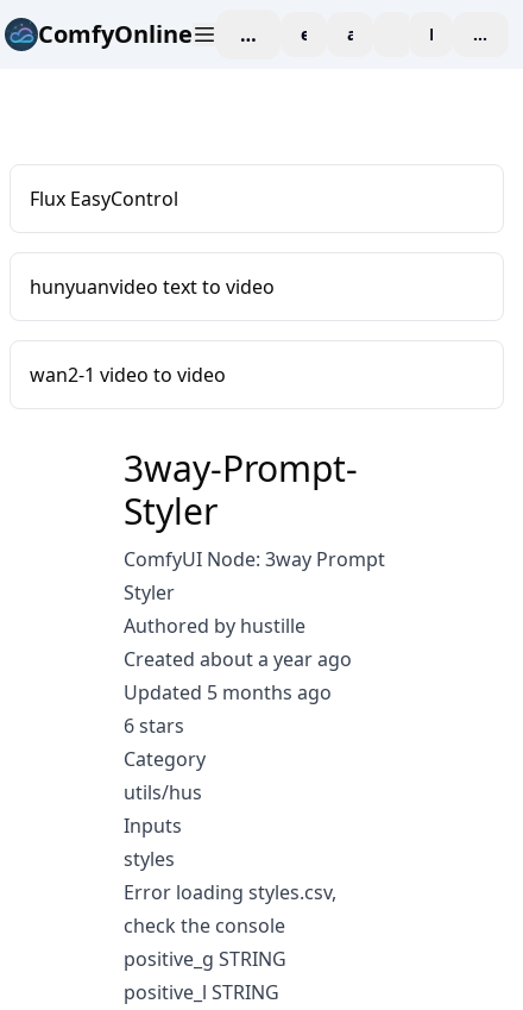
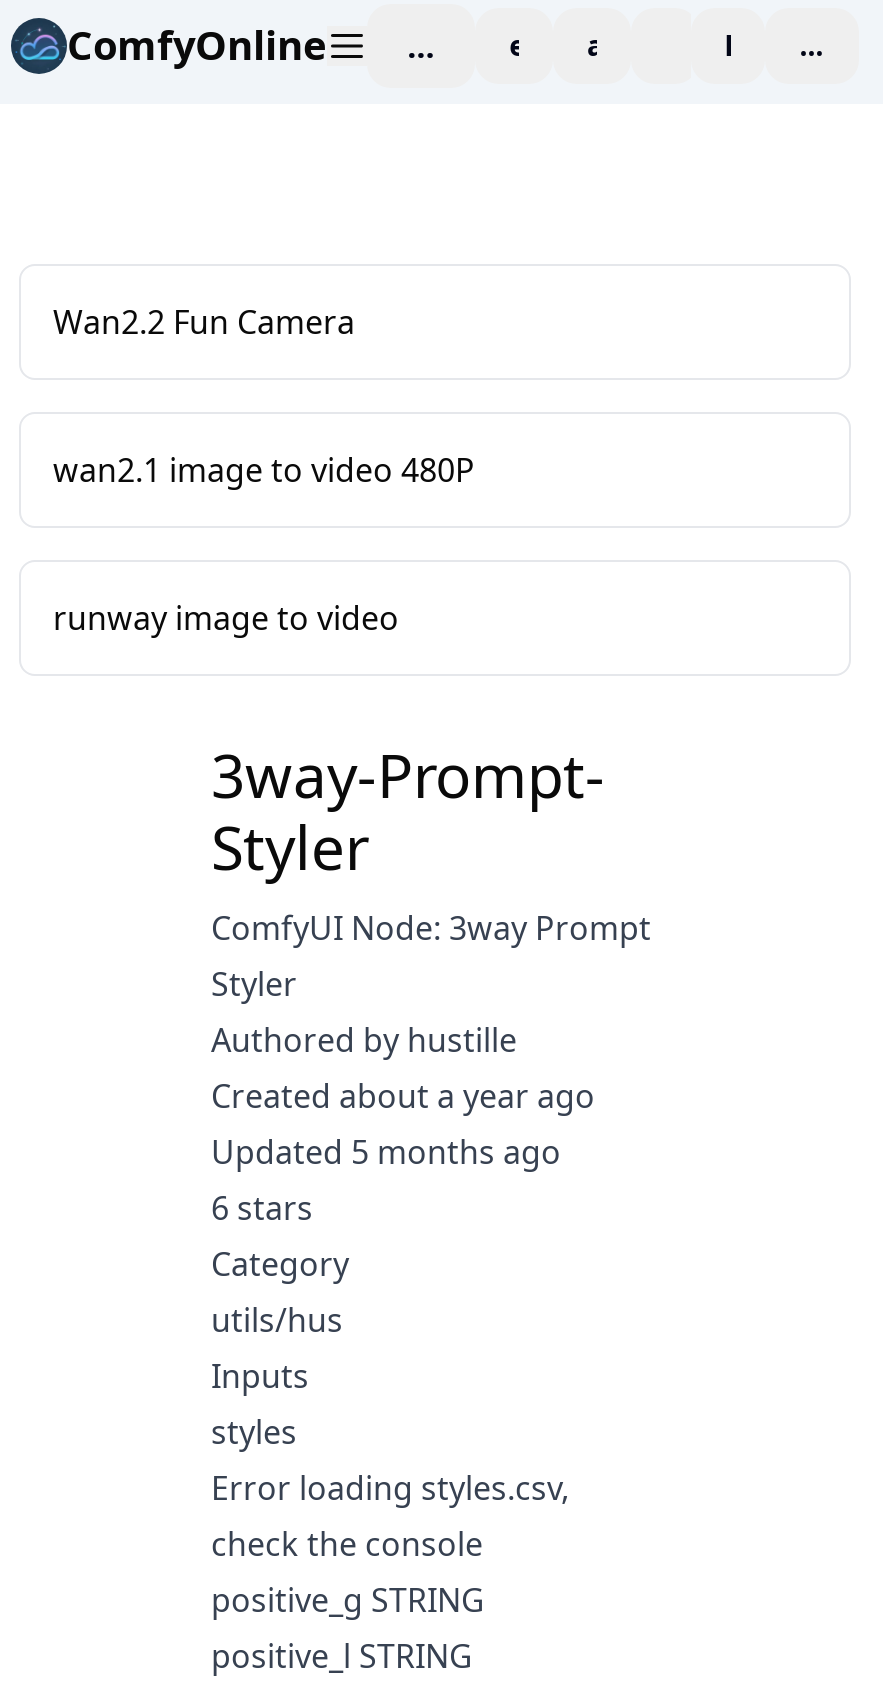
[30,186,178,212] Flux EasyControl -> [53,300,355,344] Wan2.2 Fun Camera
[30,274,275,300] hunyuanvideo text to video -> [53,448,475,492] wan2.1 image to video 480P
[30,362,226,388] wan2-1 video to video -> [53,596,399,640] runway image to video

